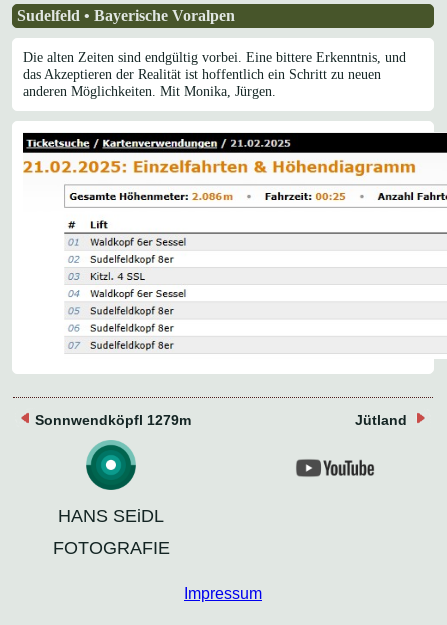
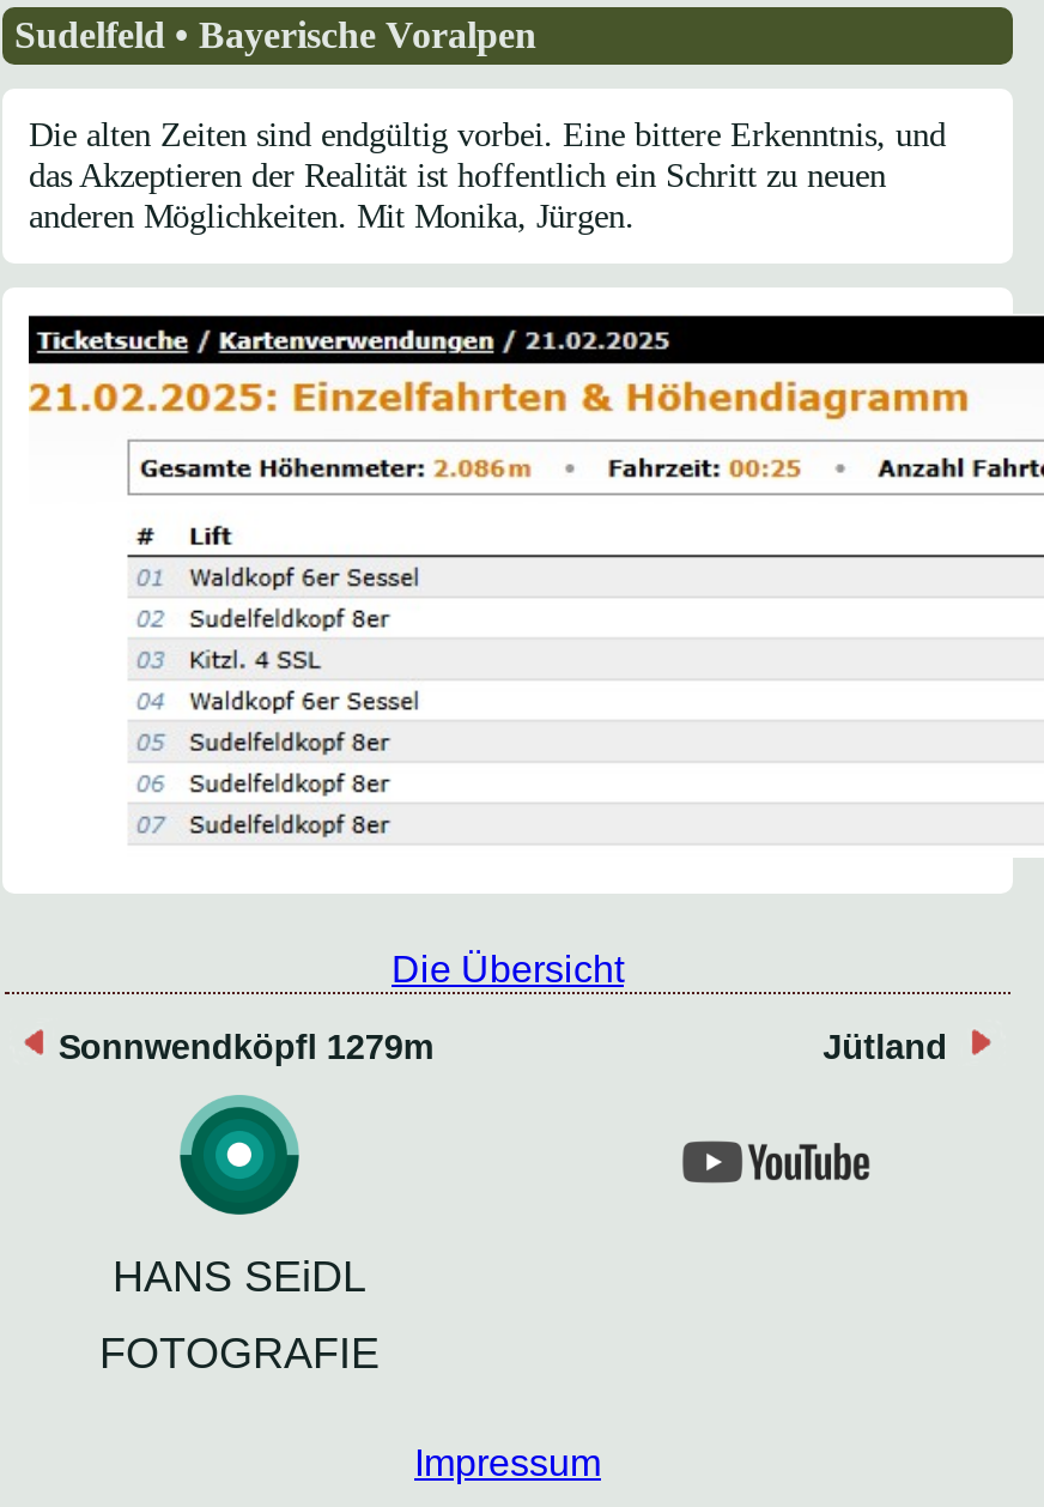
none -> [391,949,624,989] Die Übersicht

